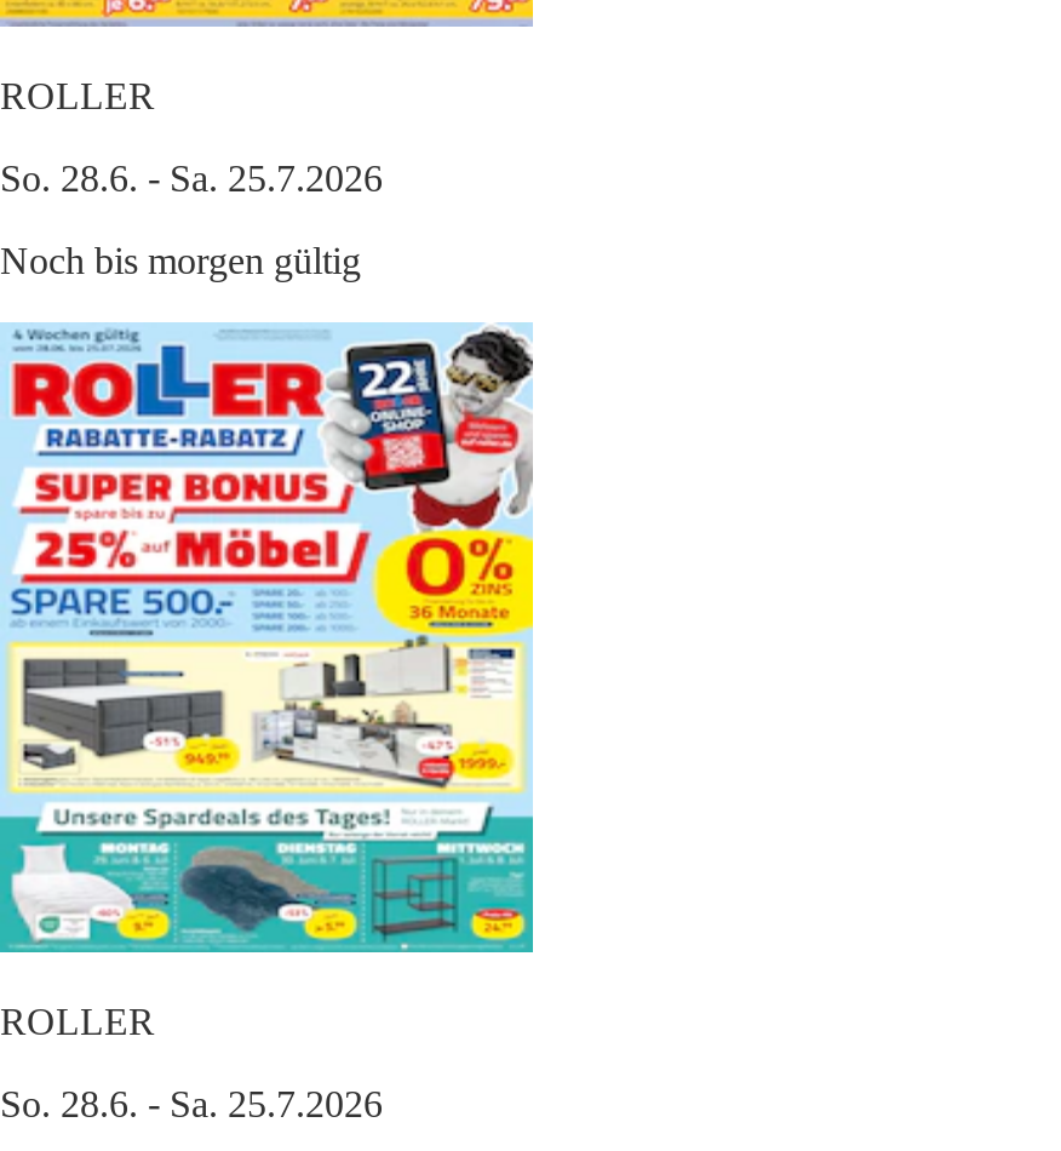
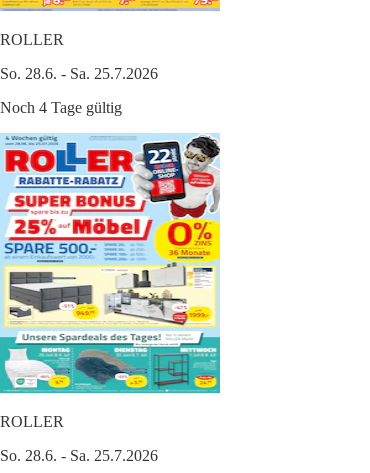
[0,239,361,280] Noch bis morgen gültig -> [0,99,122,116] Noch 4 Tage gültig

